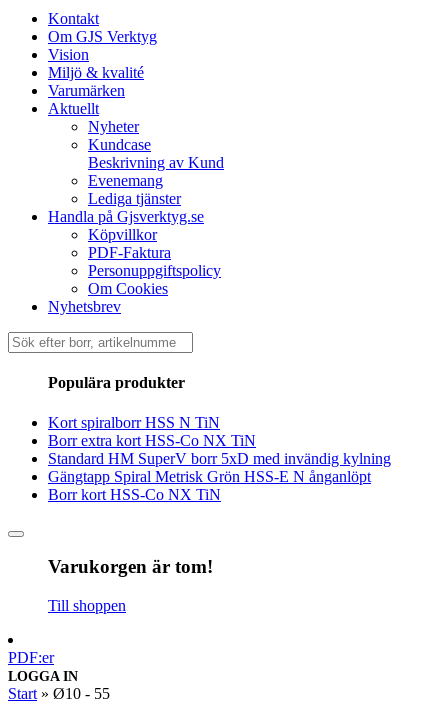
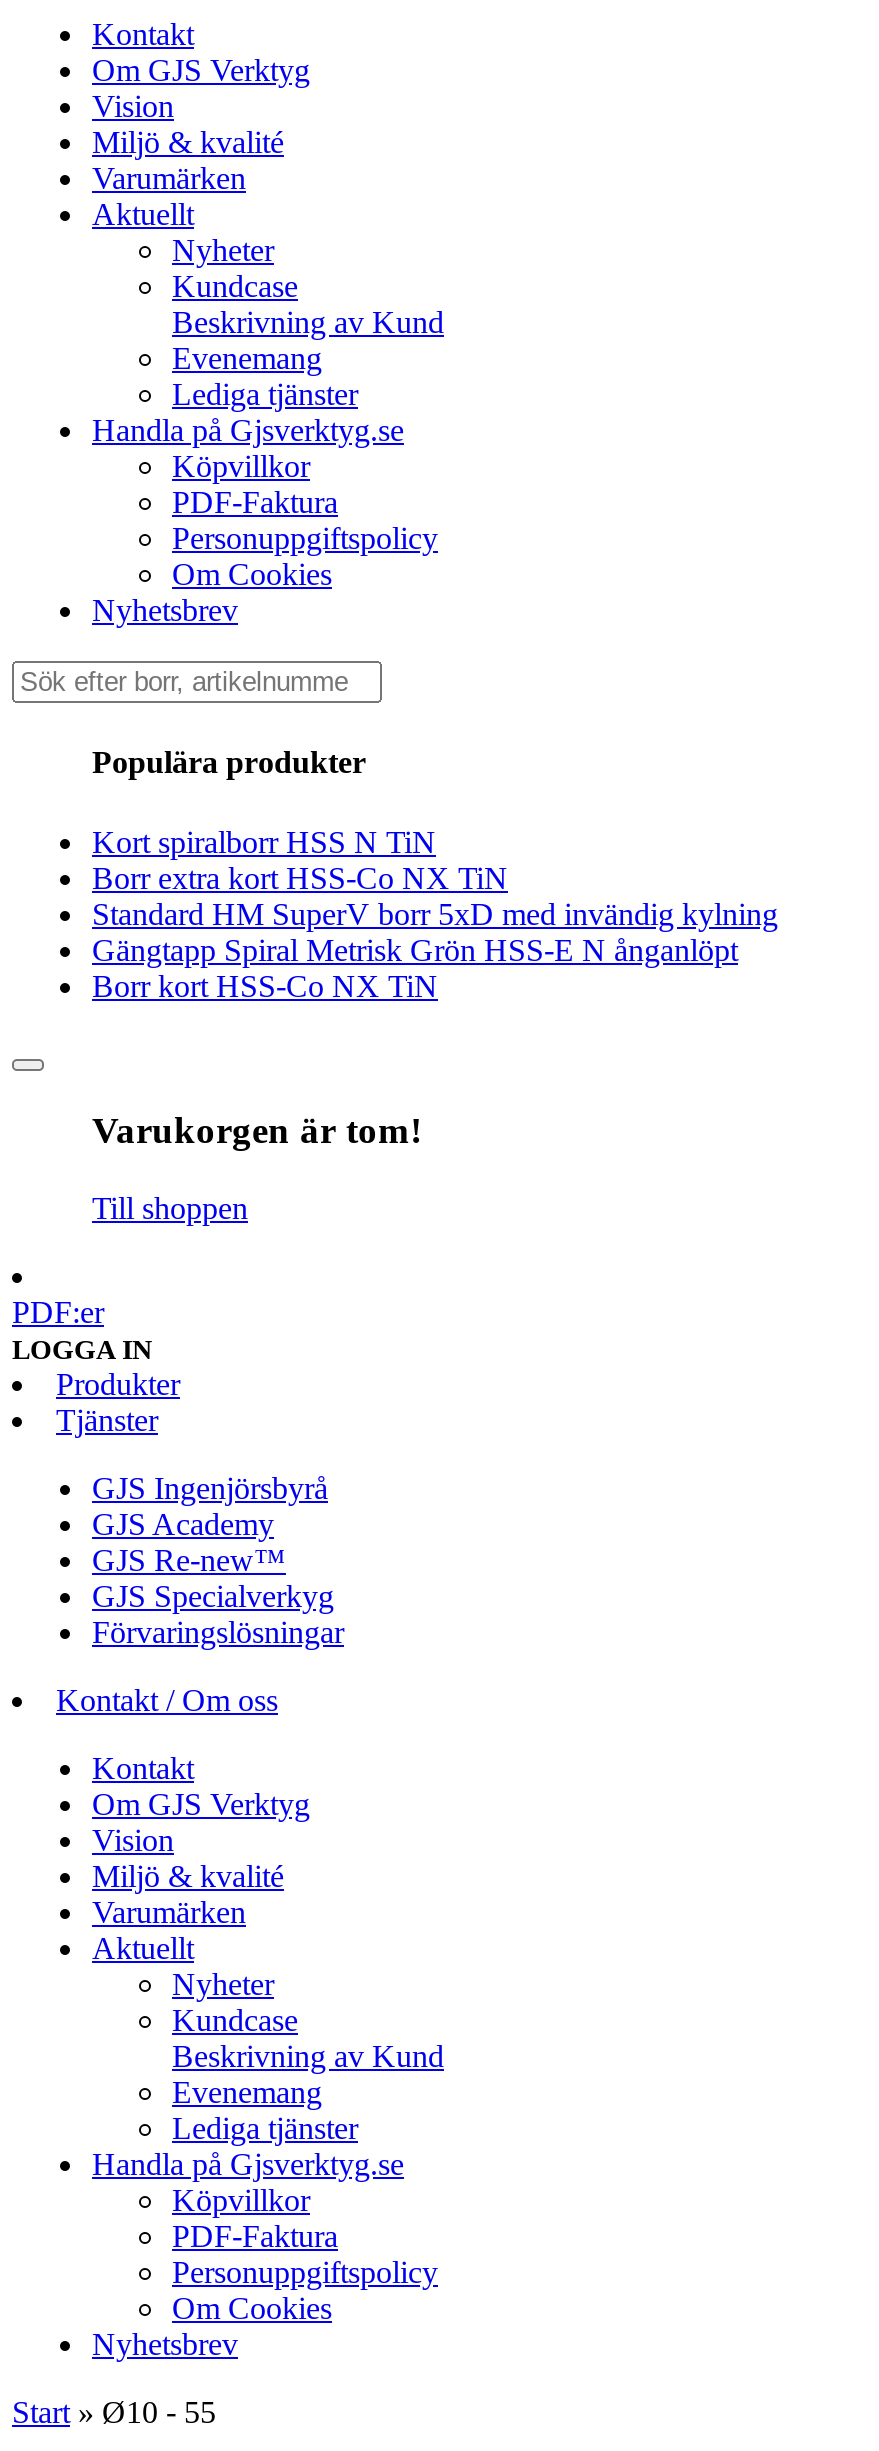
none -> [56,1367,444,2361] Produkter | Tjänster | GJS Ingenjörsbyrå | GJS Academy | GJS Re-new™ | GJS Specialverkyg | Förvaringslösningar | Kontakt / Om oss | Kontakt | Om GJS Verktyg | Vision | Miljö & kvalité | Varumärken | Aktuellt | Nyheter | Kundcase | Beskrivning av Kund | Evenemang | Lediga tjänster | Handla på Gjsverktyg.se | Köpvillkor | PDF-Faktura | Personuppgiftspolicy | Om Cookies | Nyhetsbrev

